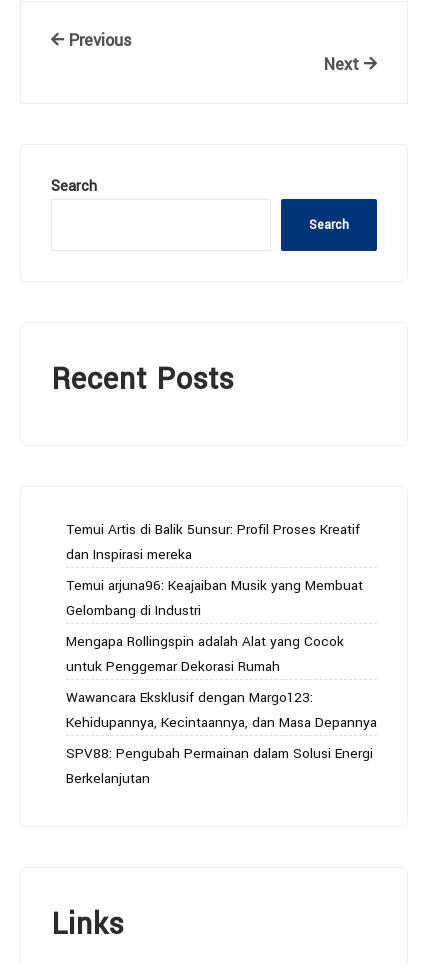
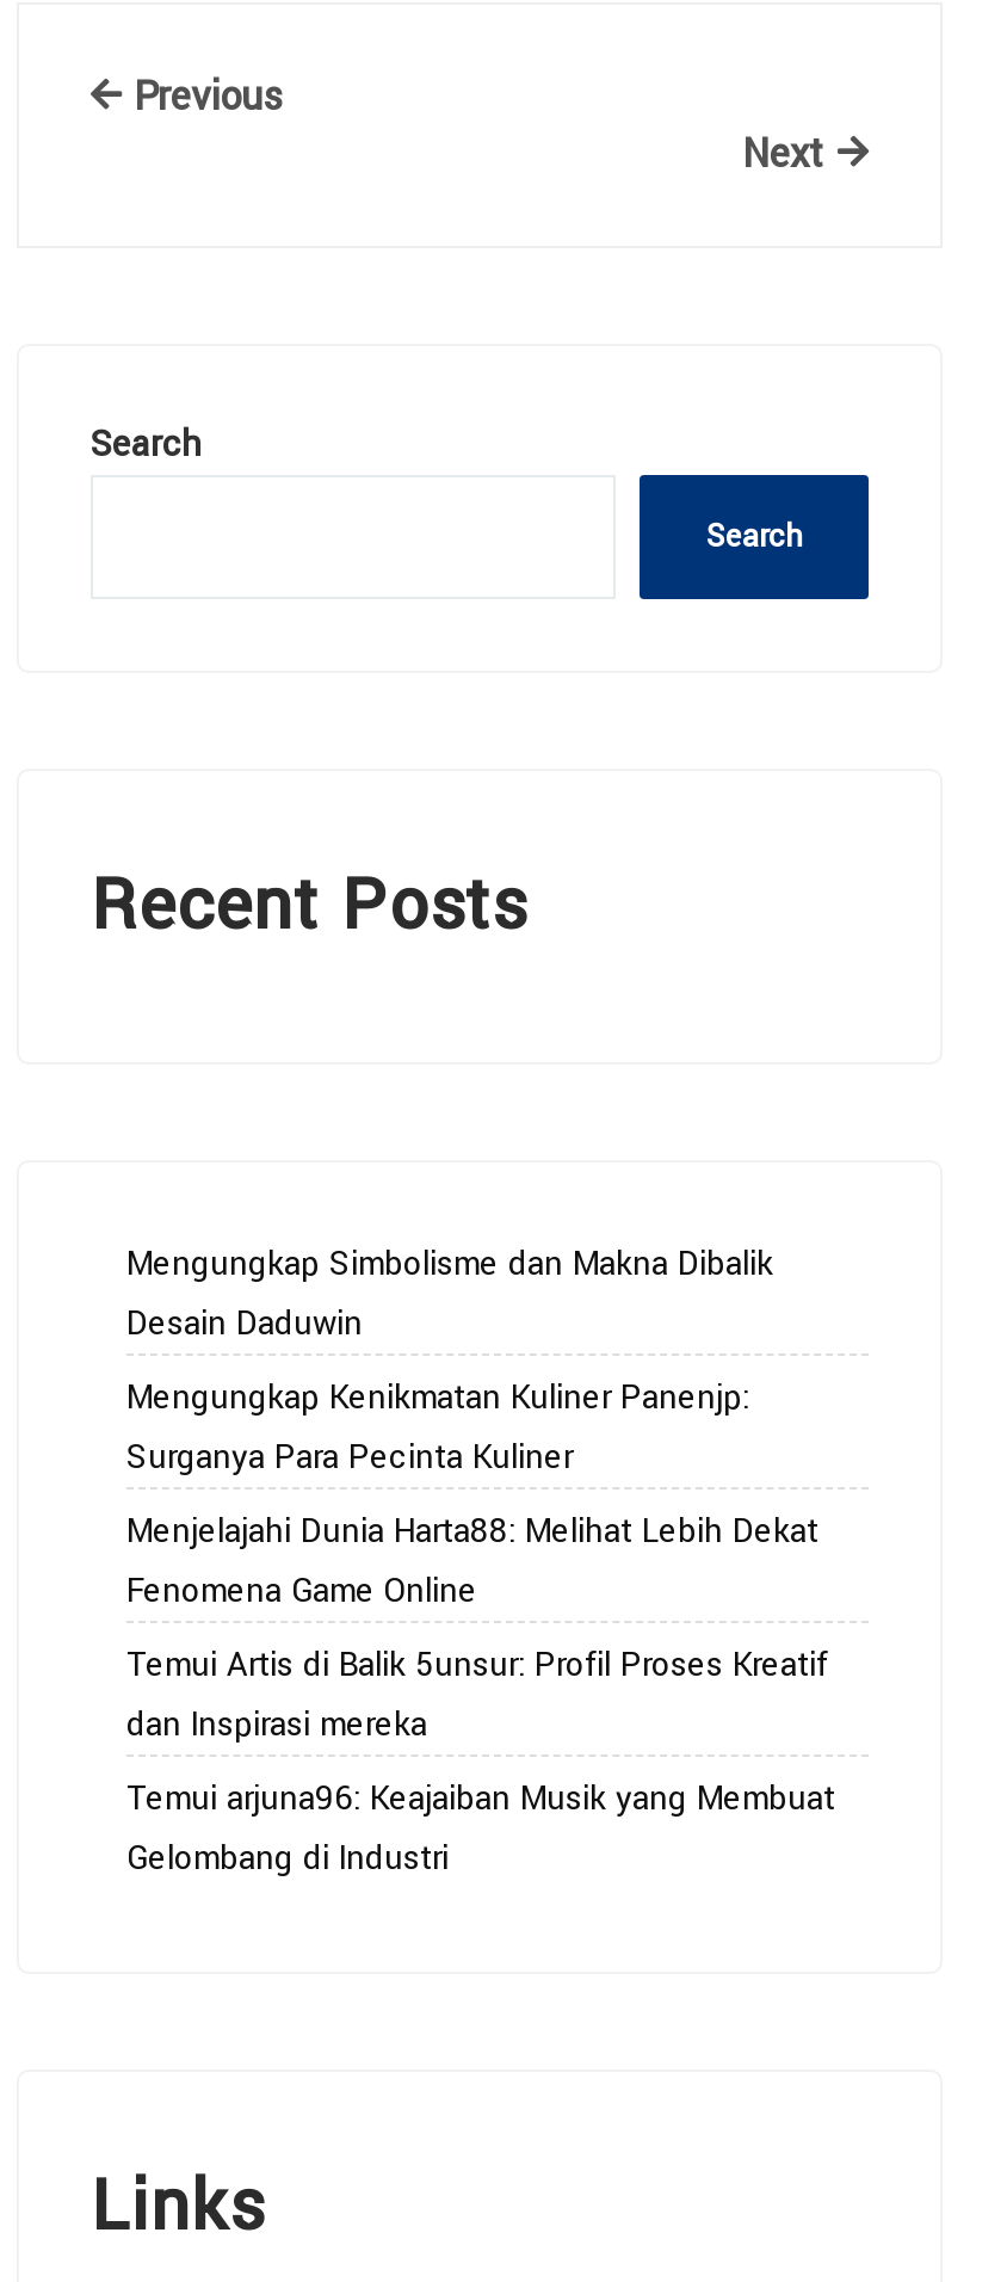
none -> [126,1241,818,1614] Mengungkap Simbolisme dan Makna Dibalik | Desain Daduwin | Mengungkap Kenikmatan Kuliner Panenjp: | Surganya Para Pecinta Kuliner | Menjelajahi Dunia Harta88: Melihat Lebih Dekat | Fenomena Game Online
moved [66,520,363,620] -> [126,1642,835,1881]: Temui Artis di Balik 5unsur: Profil Proses Kreatif | dan Inspirasi mereka | Temui arjuna96: Keajaiban Musik yang Membuat | Gelombang di Industri
[66,632,377,788] Mengapa Rollingspin adalah Alat yang Cocok | untuk Penggemar Dekorasi Rumah | Wawancara Eksklusif dengan Margo123: | Kehidupannya, Kecintaannya, dan Masa Depannya | SPV88: Pengubah Permainan dalam Solusi Energi | Berkelanjutan -> none

